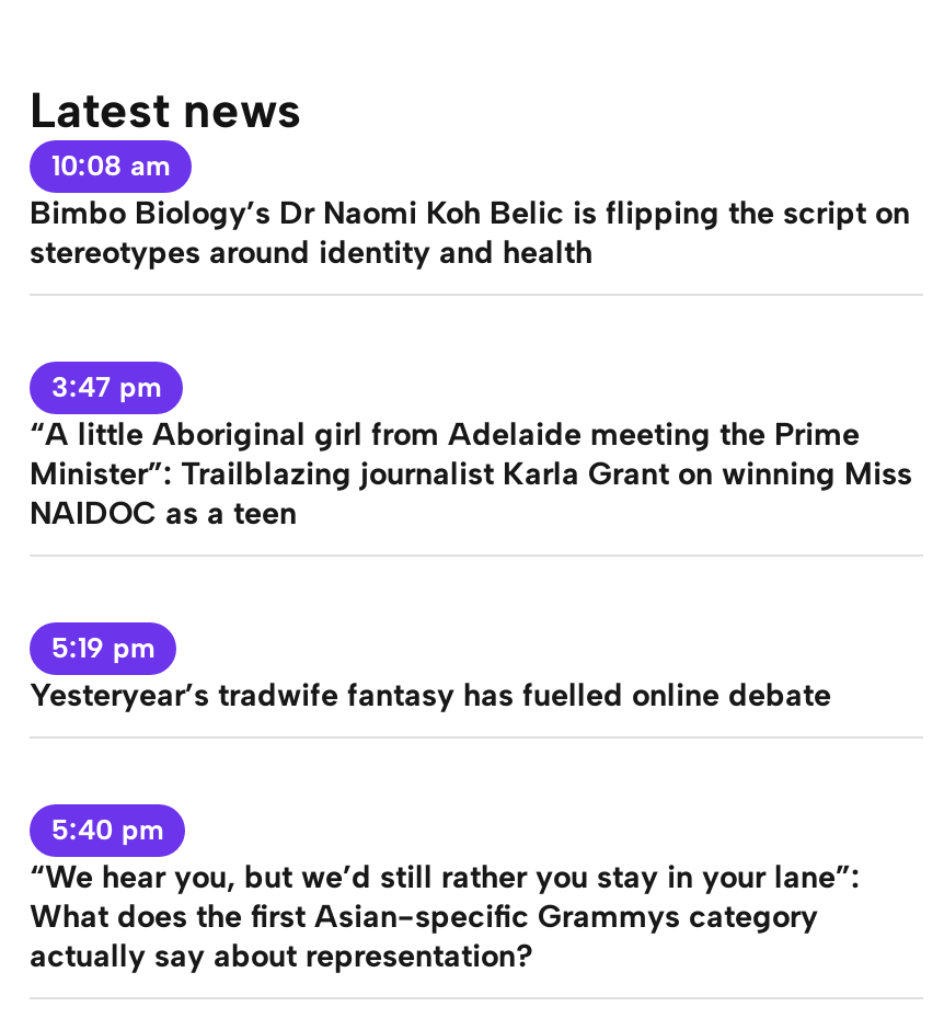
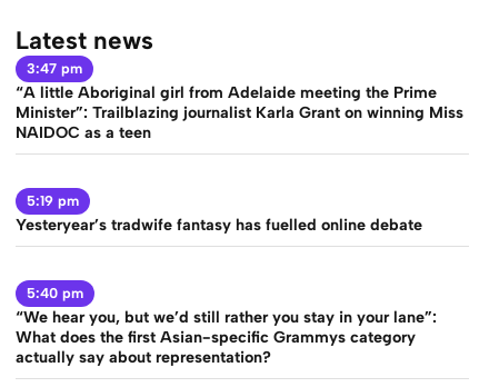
[30,149,910,272] 10:08 am | Bimbo Biology’s Dr Naomi Koh Belic is flipping the script on | stereotypes around identity and health -> none

